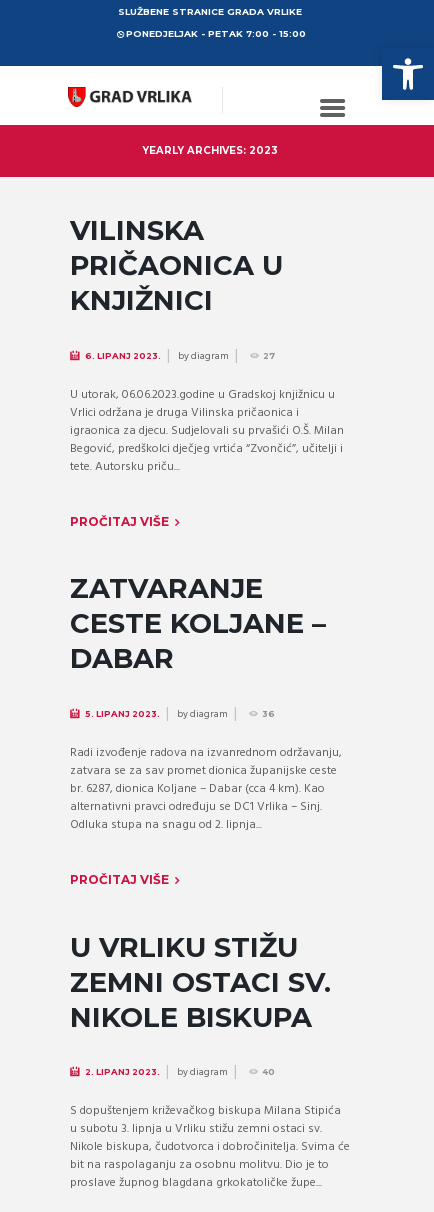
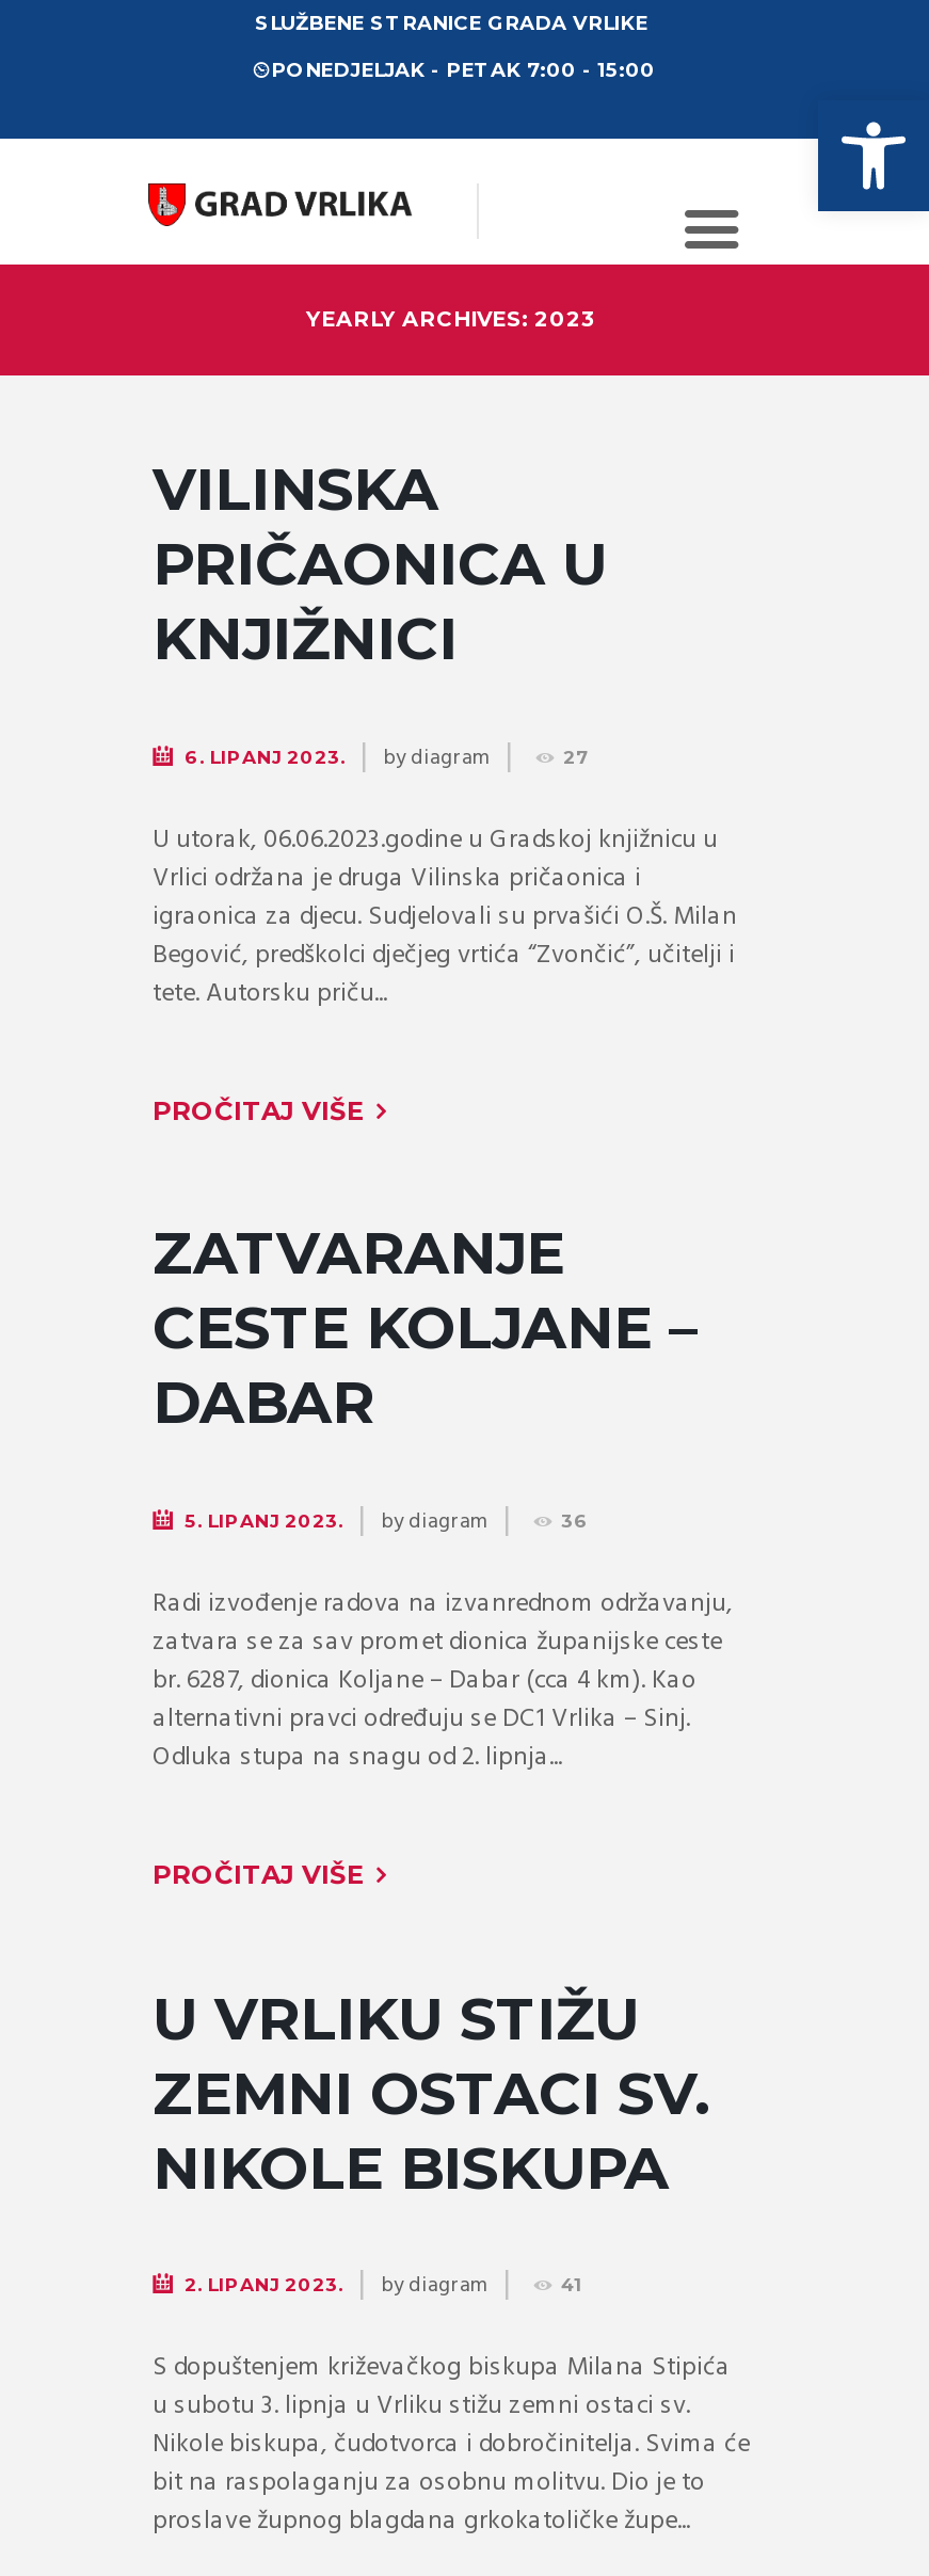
[261,1067,274,1077] 40 -> [561,2275,582,2296] 41

